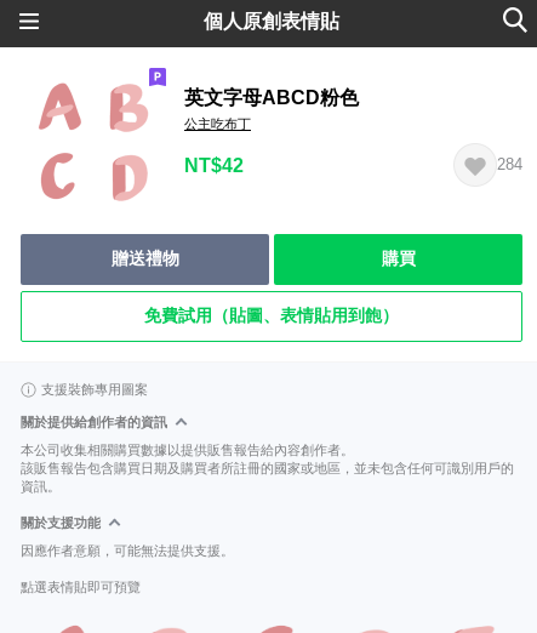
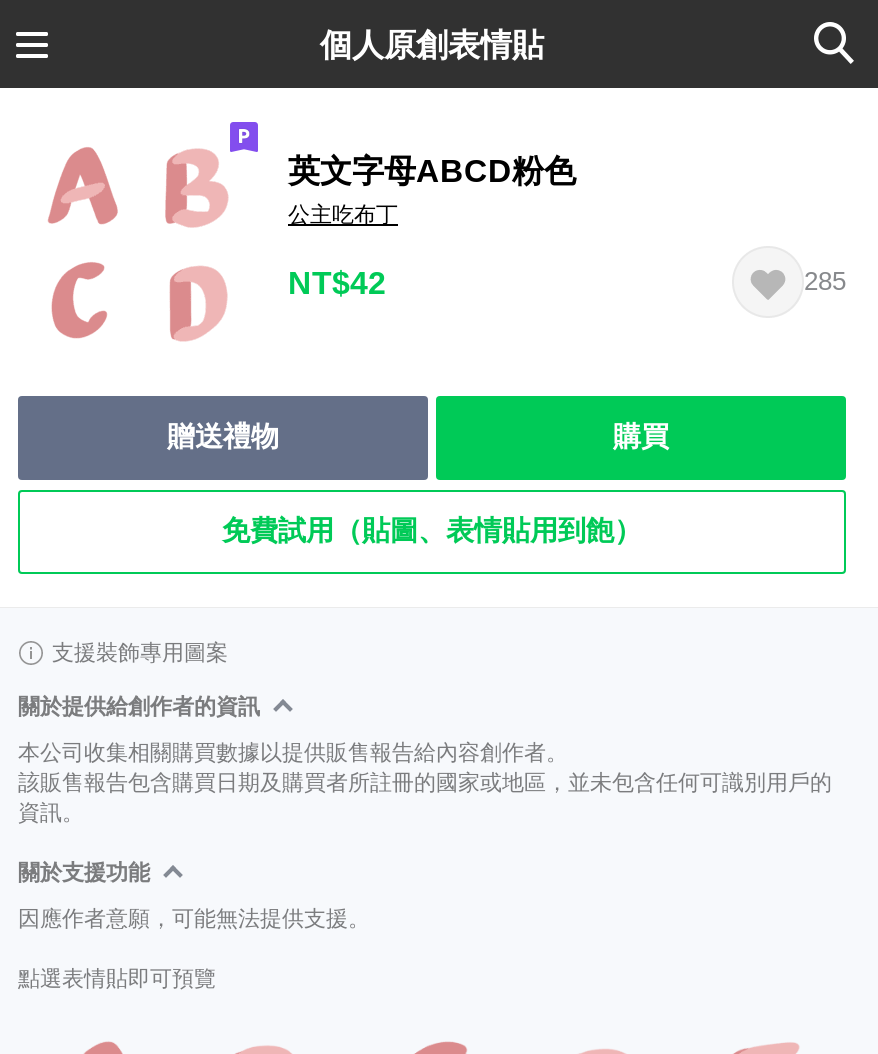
[497,155,522,173] 284 -> [804,266,846,296] 285

